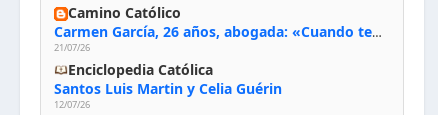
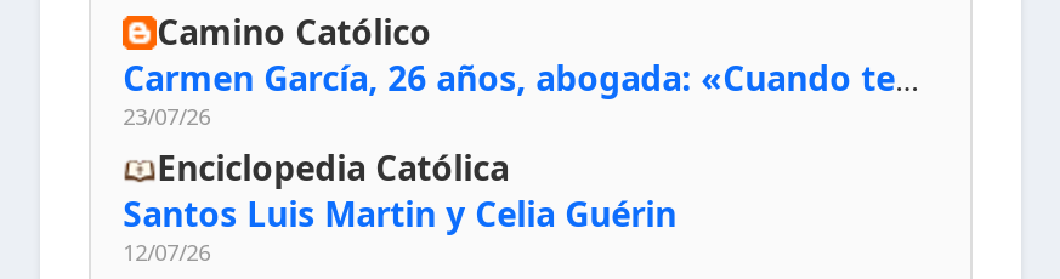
[54,41,90,54] 21/07/26 -> [123,100,211,131] 23/07/26

